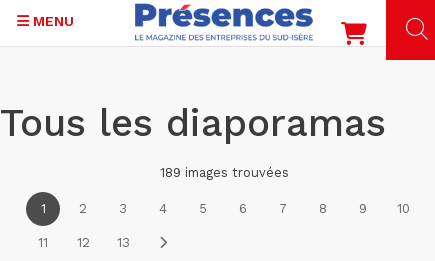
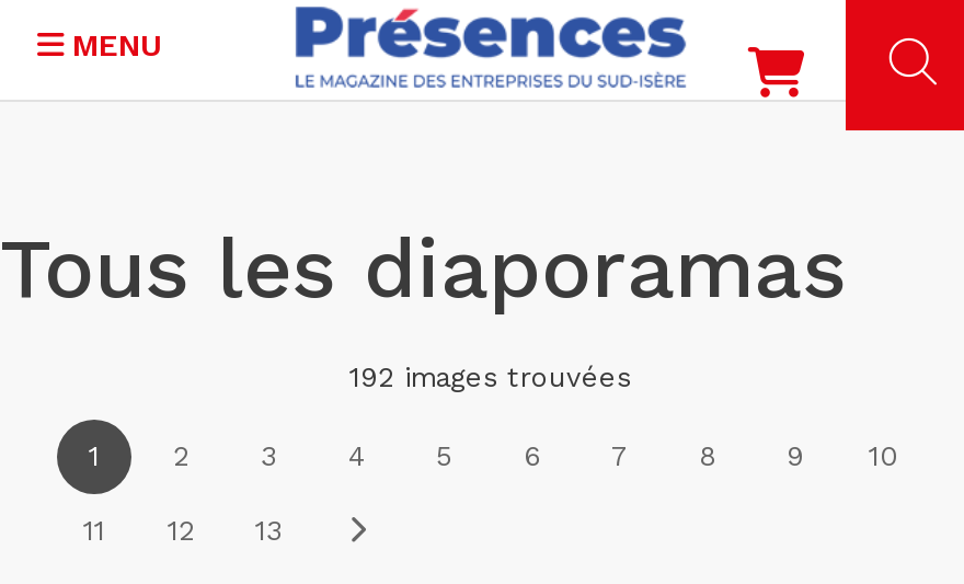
[159,165,288,180] 189 images trouvées -> [349,360,632,393] 192 images trouvées

